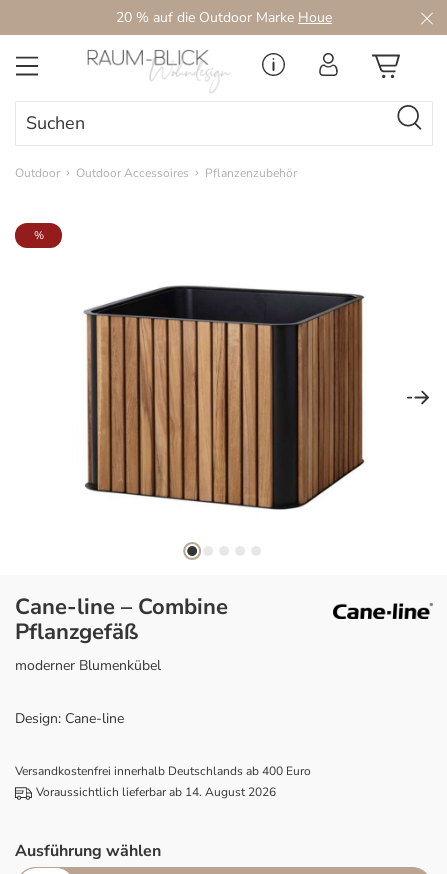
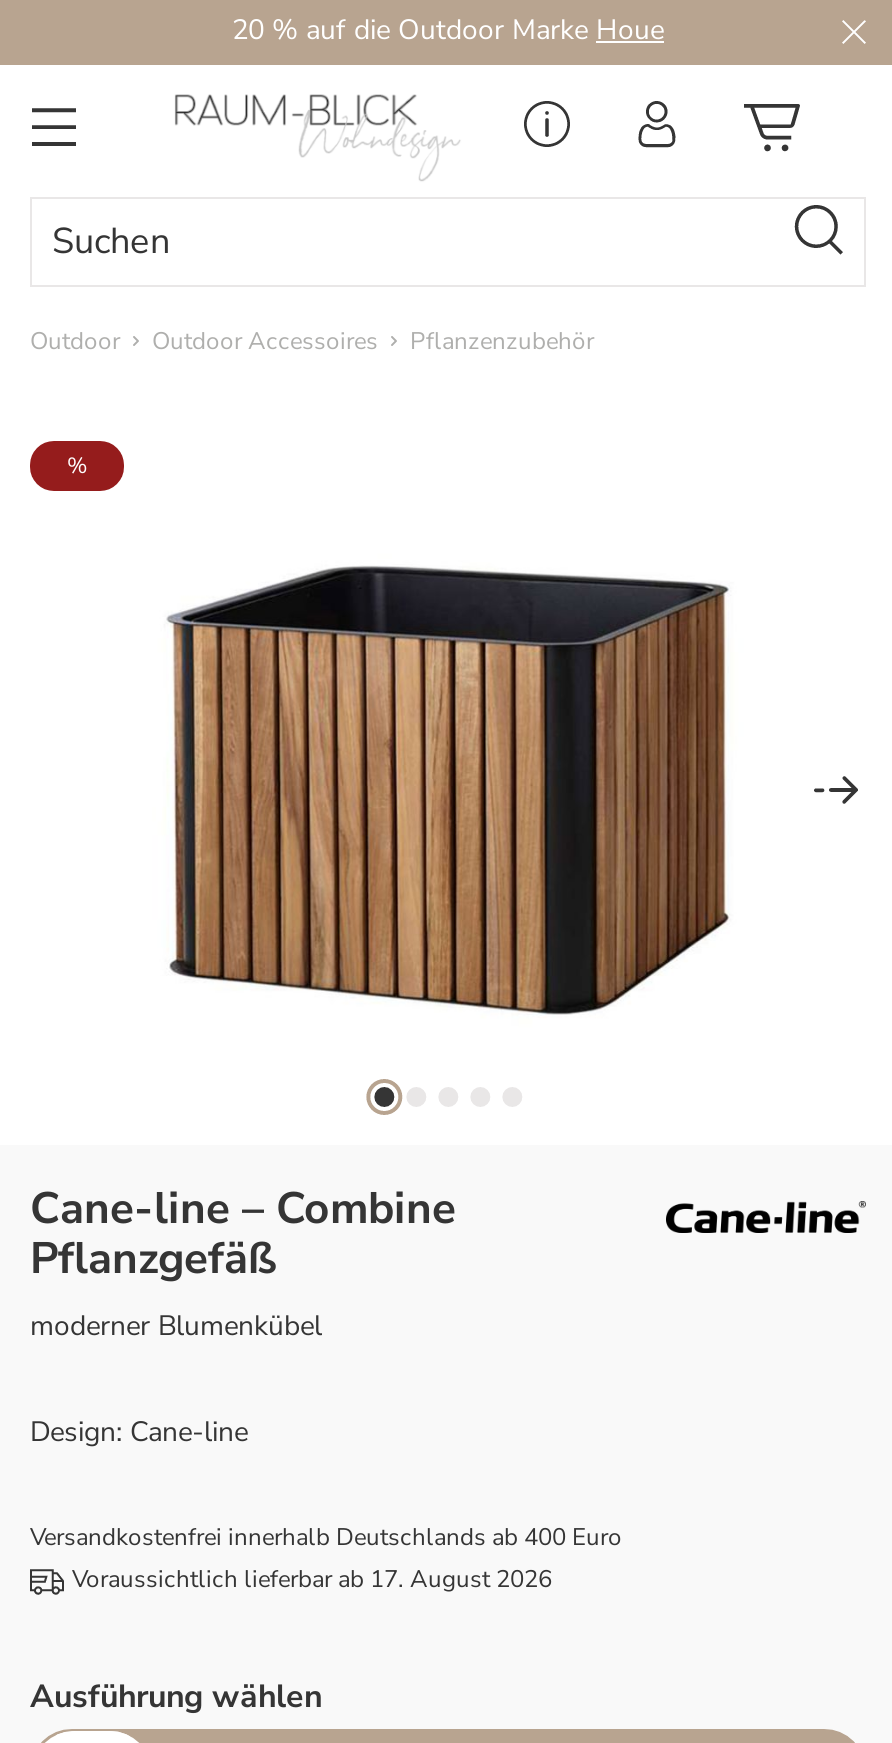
[36,784,276,800] Voraussichtlich lieferbar ab 14. August 2026 -> [72,1563,552,1595] Voraussichtlich lieferbar ab 17. August 2026

